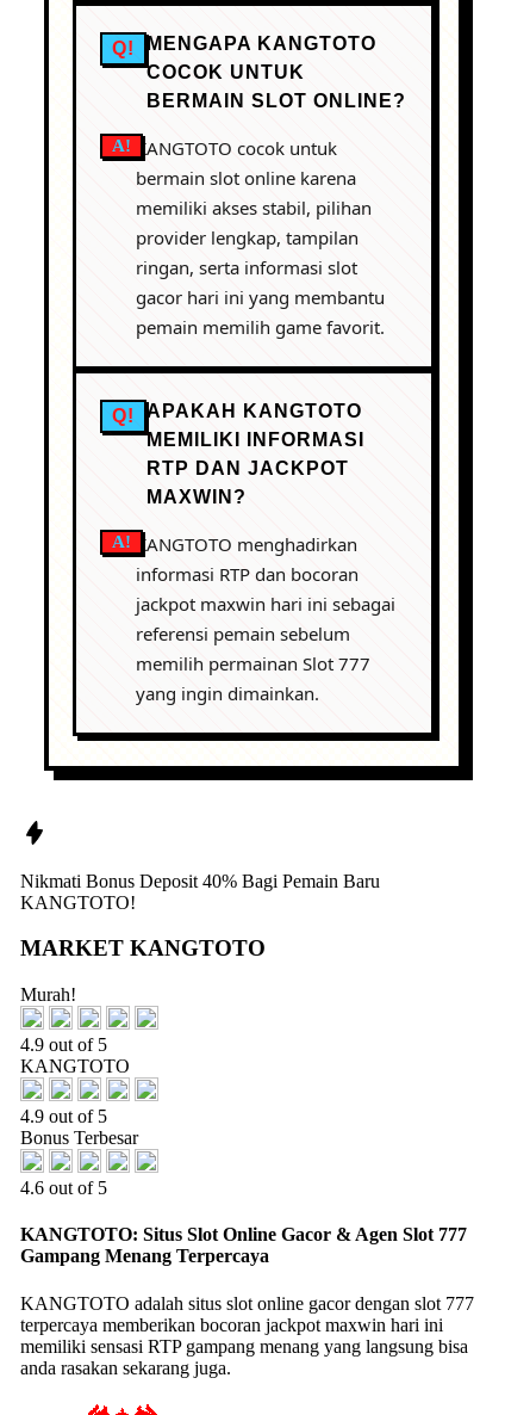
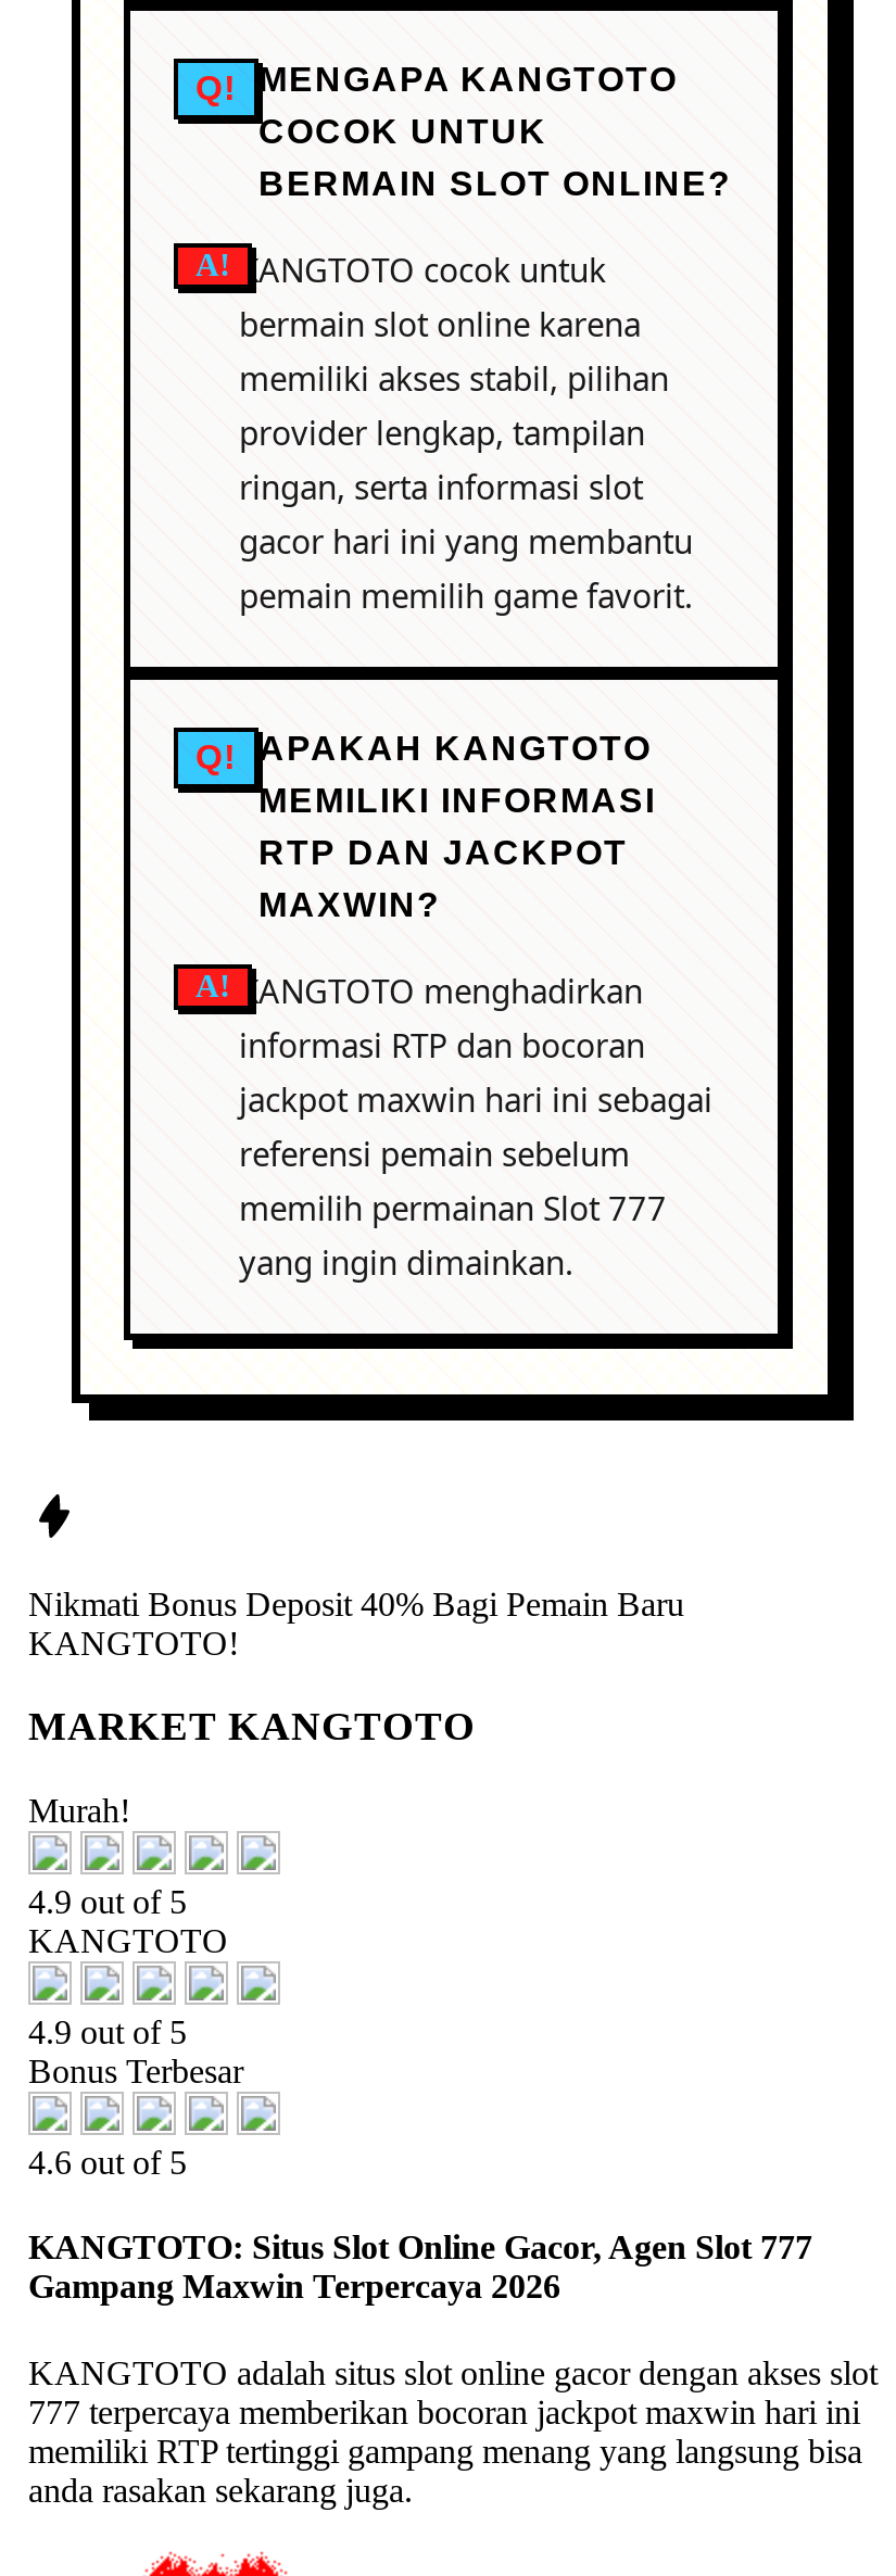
[20,1224,467,1266] KANGTOTO: Situs Slot Online Gacor & Agen Slot 777 | Gampang Menang Terpercaya -> [28,2229,812,2305] KANGTOTO: Situs Slot Online Gacor, Agen Slot 777 | Gampang Maxwin Terpercaya 2026
[20,1293,474,1356] KANGTOTO adalah situs slot online gacor dengan slot 777 | terpercaya memberikan bocoran jackpot maxwin hari ini | memiliki sensasi RTP gampang menang yang langsung bisa -> [28,2354,878,2469] KANGTOTO adalah situs slot online gacor dengan akses slot | 777 terpercaya memberikan bocoran jackpot maxwin hari ini | memiliki RTP tertinggi gampang menang yang langsung bisa

